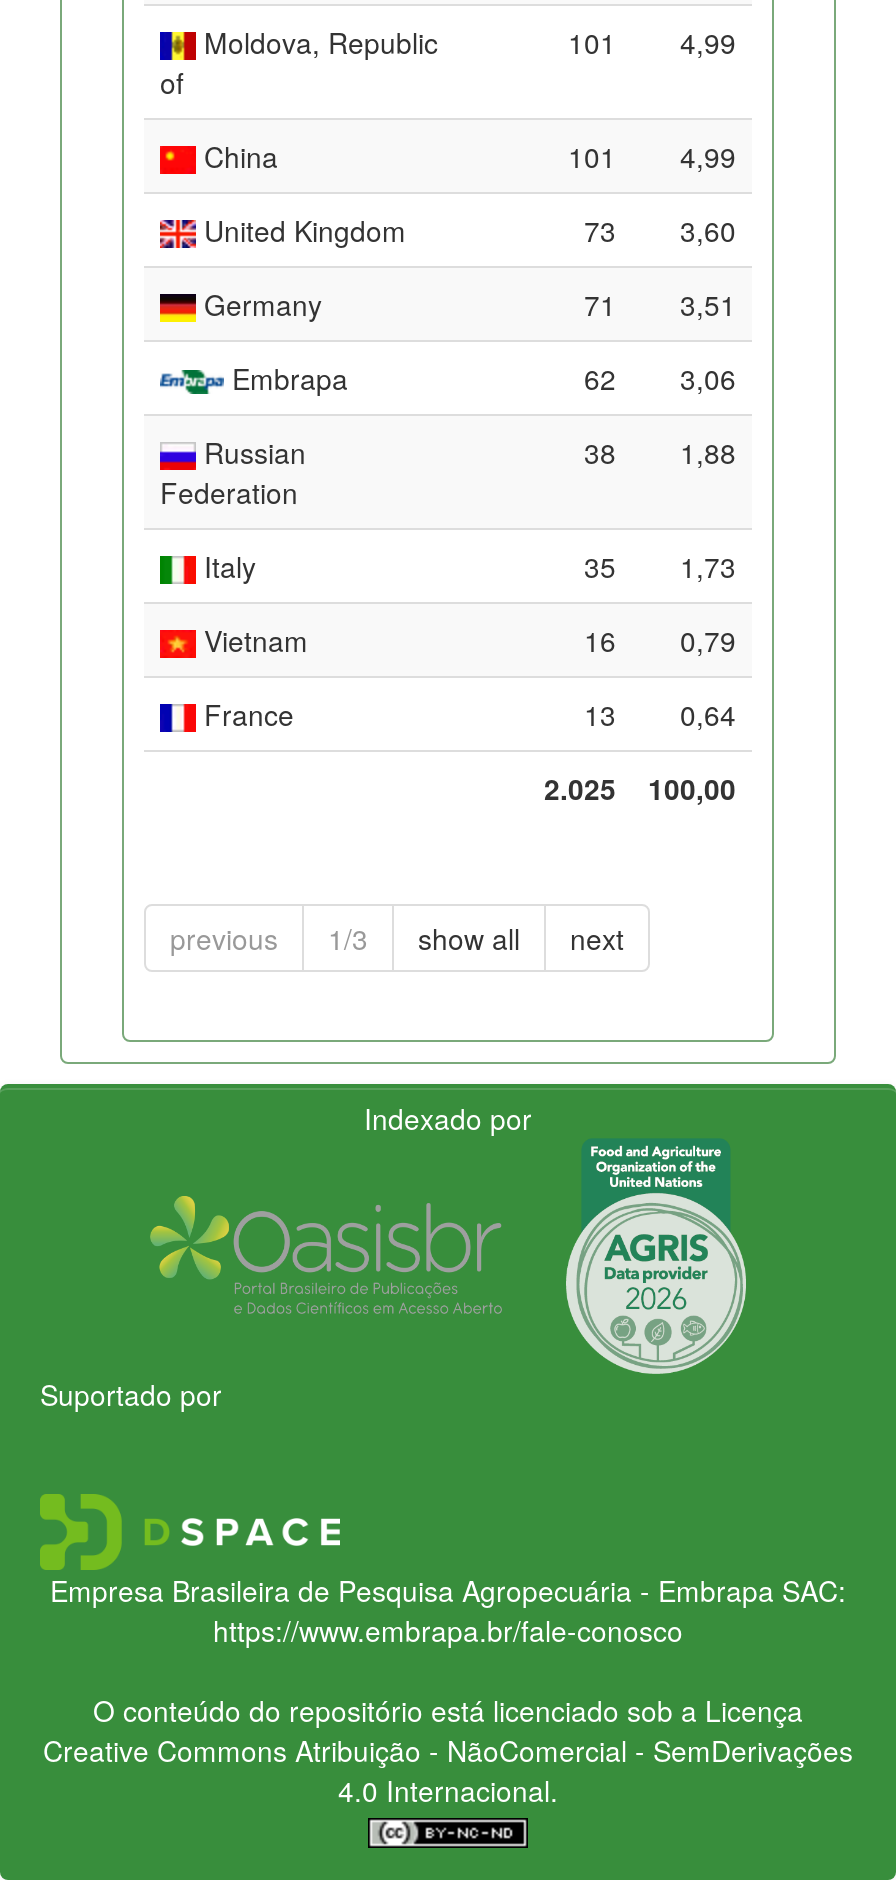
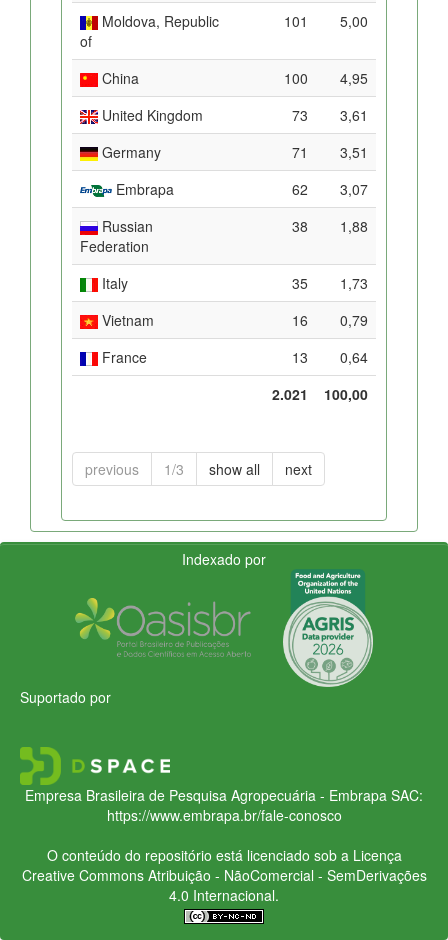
[568,21,736,61] 101 4,99 -> [284,10,368,30] 101 5,00
[568,135,616,175] 101 -> [284,67,308,87] 100
[680,135,736,175] 4,99 -> [340,67,368,87] 4,95
[584,209,736,249] 73 3,60 -> [292,104,368,124] 73 3,61
[584,357,736,397] 62 3,06 -> [292,178,368,198] 62 3,07
[544,767,736,807] 2.025 100,00 -> [272,383,368,403] 2.021 100,00

